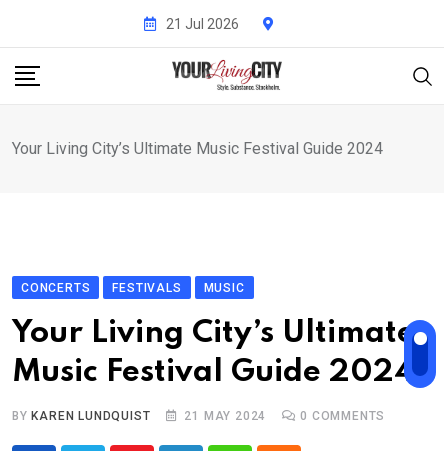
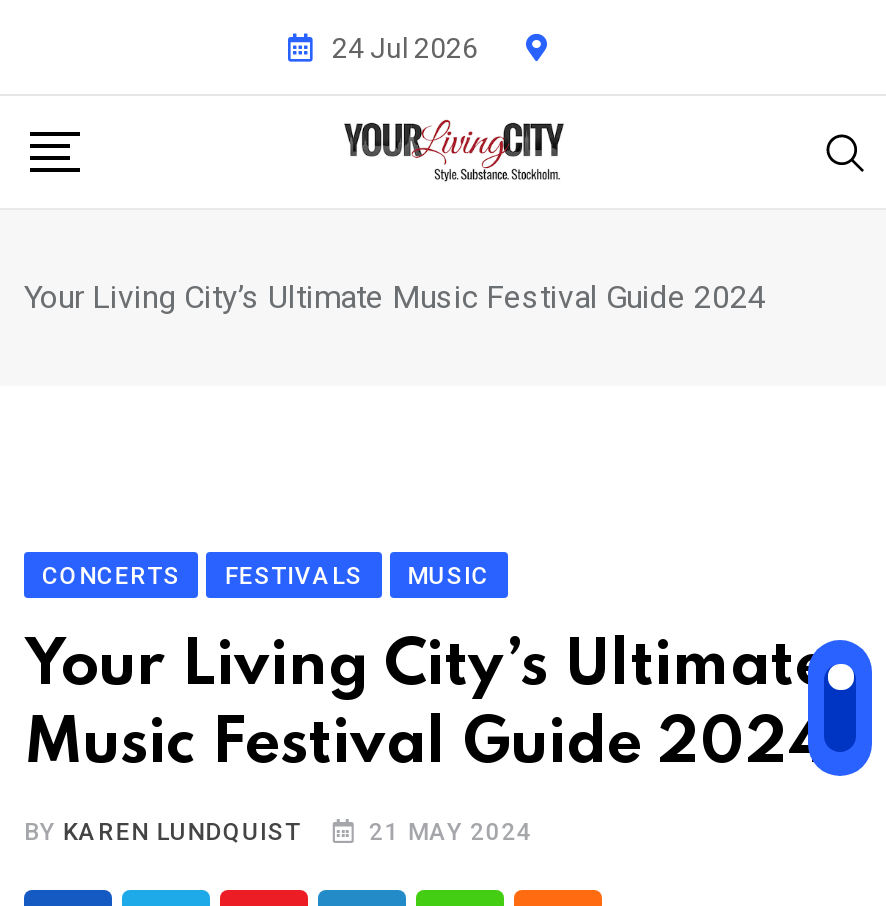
[166,15,239,31] 21 Jul 2026 -> [332,31,478,63] 24 Jul 2026
[300,409,385,423] 0 COMMENTS -> none

